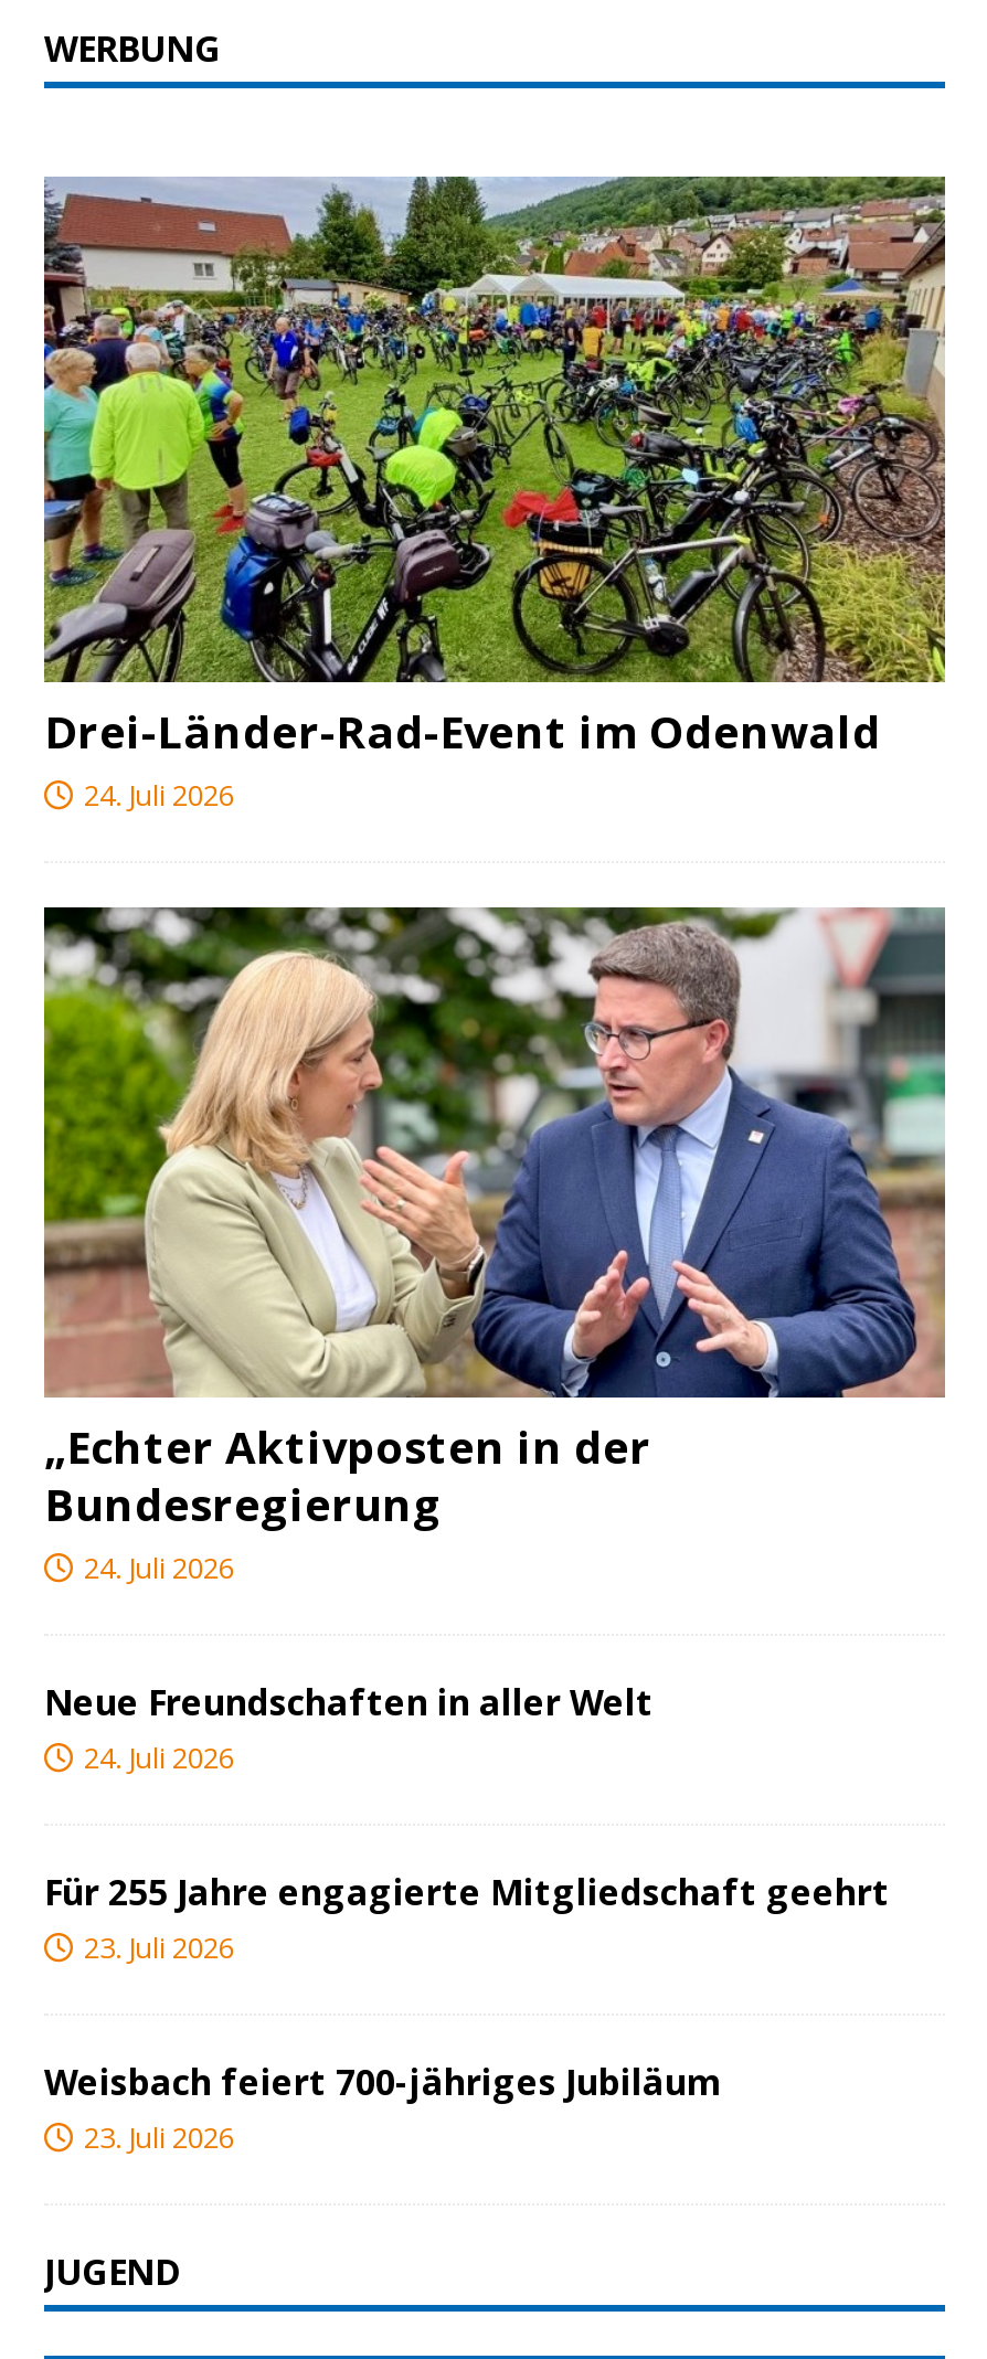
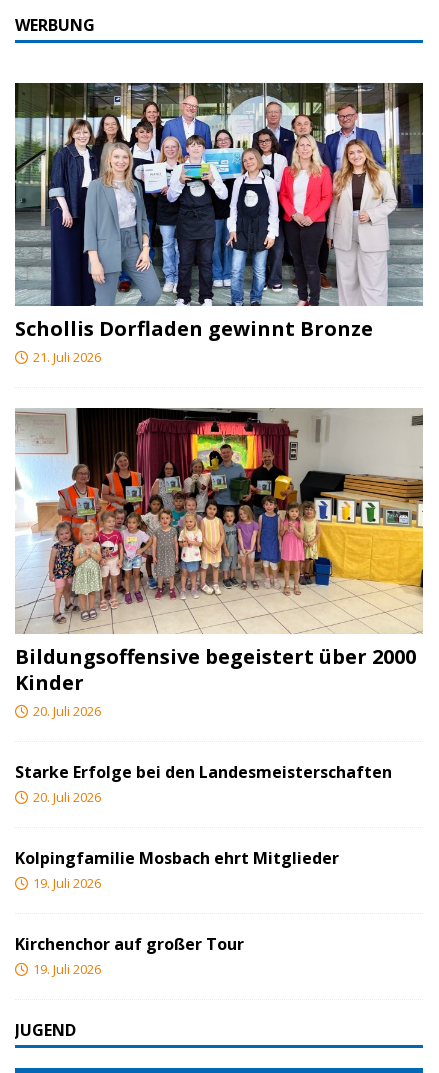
[42,177,947,814] [image] | Drei-Länder-Rad-Event im Odenwald | 24. Juli 2026 -> [14,82,424,366] [image] | Schollis Dorfladen gewinnt Bronze | 21. Juli 2026
[42,899,947,1588] [image] | „Echter Aktivposten in der | Bundesregierung | 24. Juli 2026 -> [15,407,424,720] [image] | Bildungsoffensive begeistert über 2000 | Kinder | 20. Juli 2026
[44,1679,654,1778] Neue Freundschaften in aller Welt | 24. Juli 2026 -> [15,761,392,806] Starke Erfolge bei den Landesmeisterschaften | 20. Juli 2026
[44,1869,890,1968] Für 255 Jahre engagierte Mitgliedschaft geehrt | 23. Juli 2026 -> [15,847,339,892] Kolpingfamilie Mosbach ehrt Mitglieder | 19. Juli 2026
[44,2059,722,2158] Weisbach feiert 700-jähriges Jubiläum | 23. Juli 2026 -> [15,933,244,978] Kirchenchor auf großer Tour | 19. Juli 2026

